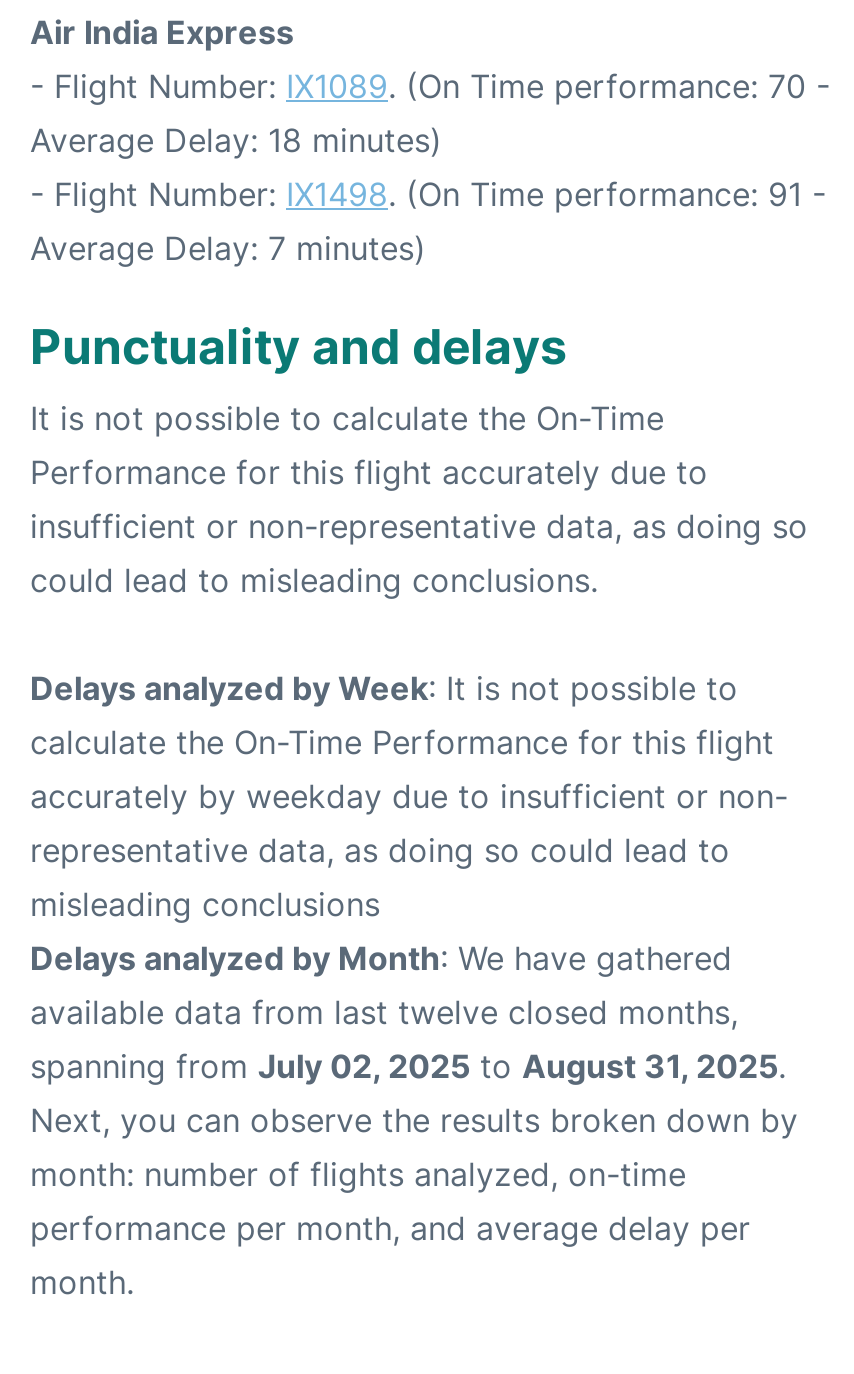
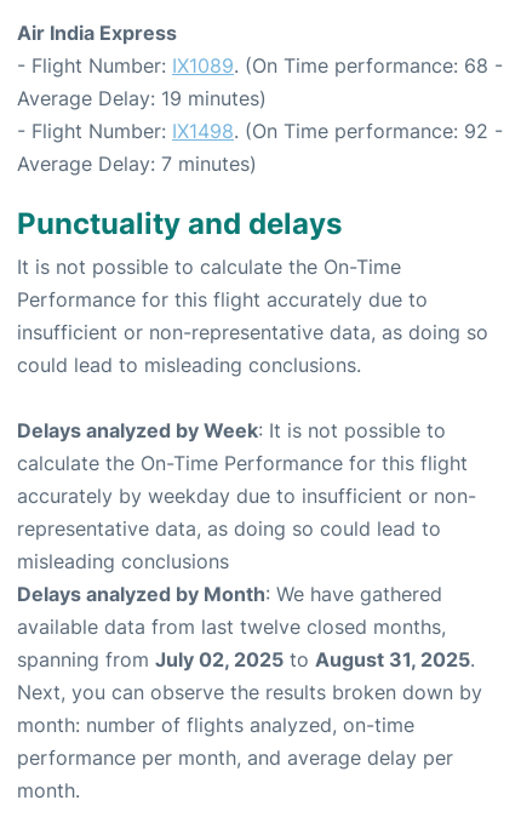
[30,66,830,106] - Flight Number: IX1089. (On Time performance: 70 - -> [17,53,503,78] - Flight Number: IX1089. (On Time performance: 68 -
[30,120,442,160] Average Delay: 18 minutes) -> [17,86,267,110] Average Delay: 19 minutes)
[30,174,826,214] - Flight Number: IX1498. (On Time performance: 91 - -> [17,119,503,143] - Flight Number: IX1498. (On Time performance: 92 -

